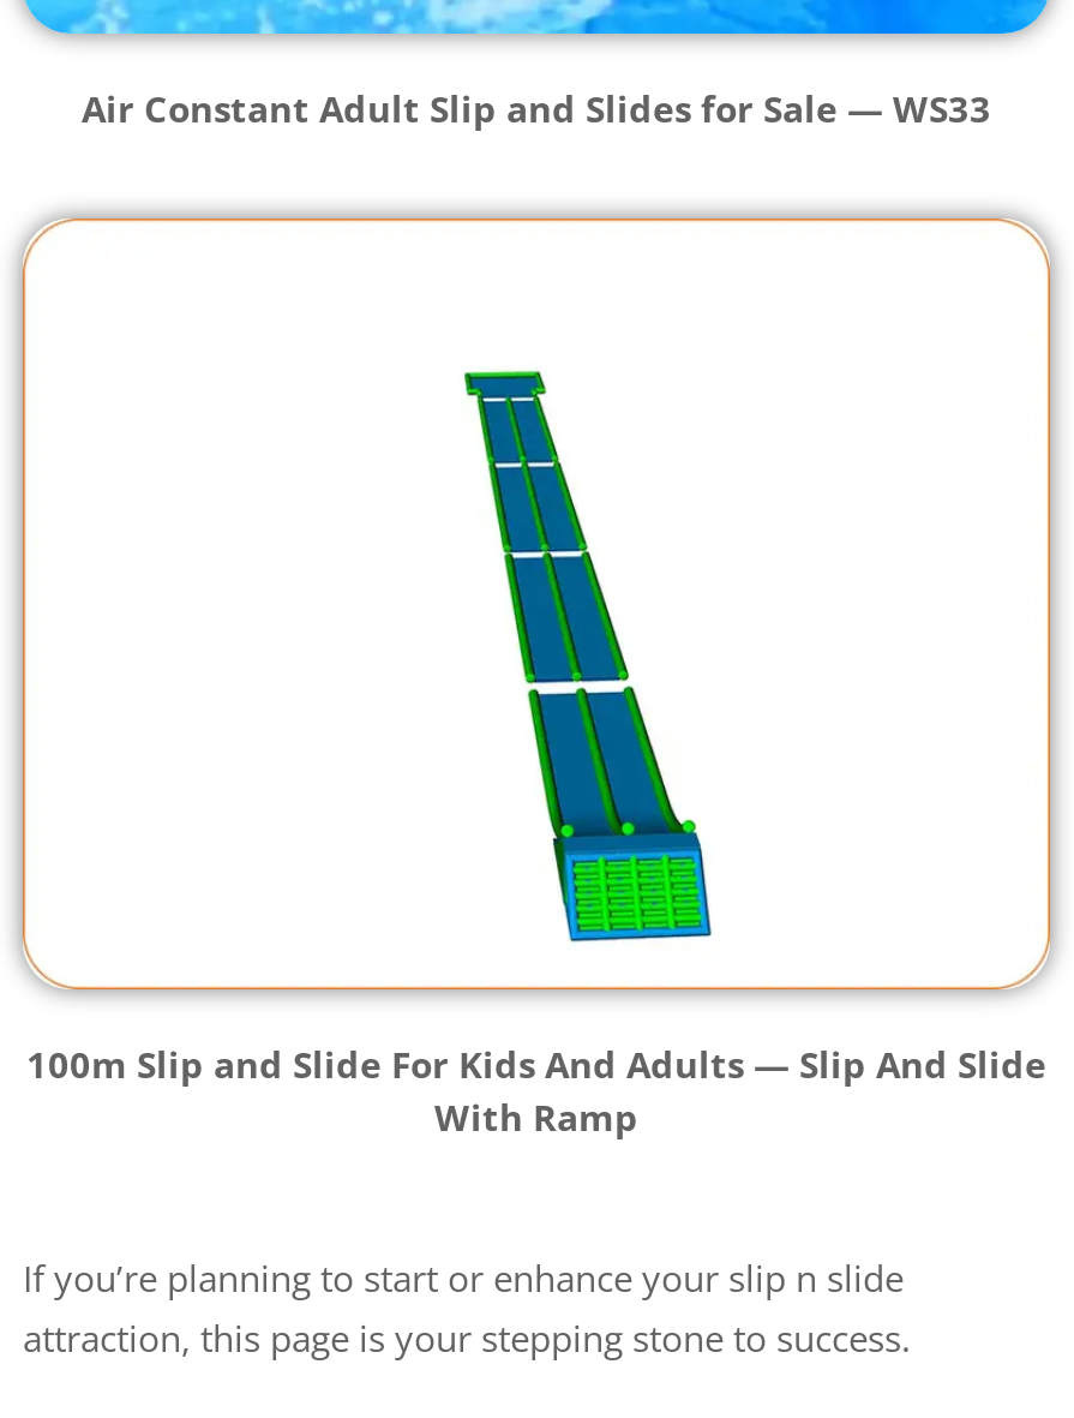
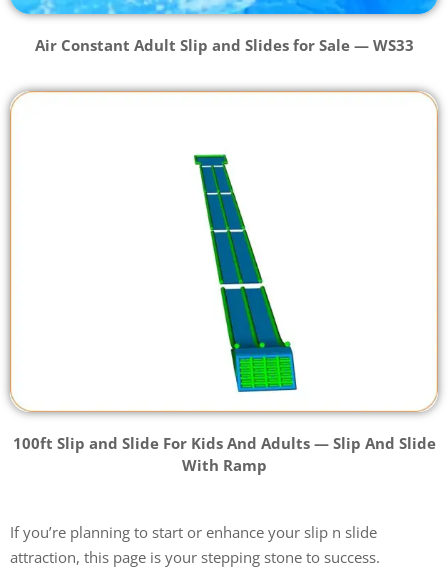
[26,1039,1046,1087] 100m Slip and Slide For Kids And Adults — Slip And Slide -> [12,433,435,453] 100ft Slip and Slide For Kids And Adults — Slip And Slide

